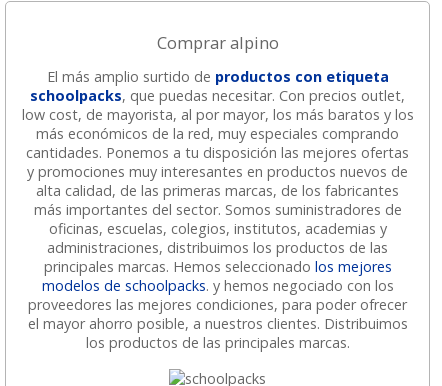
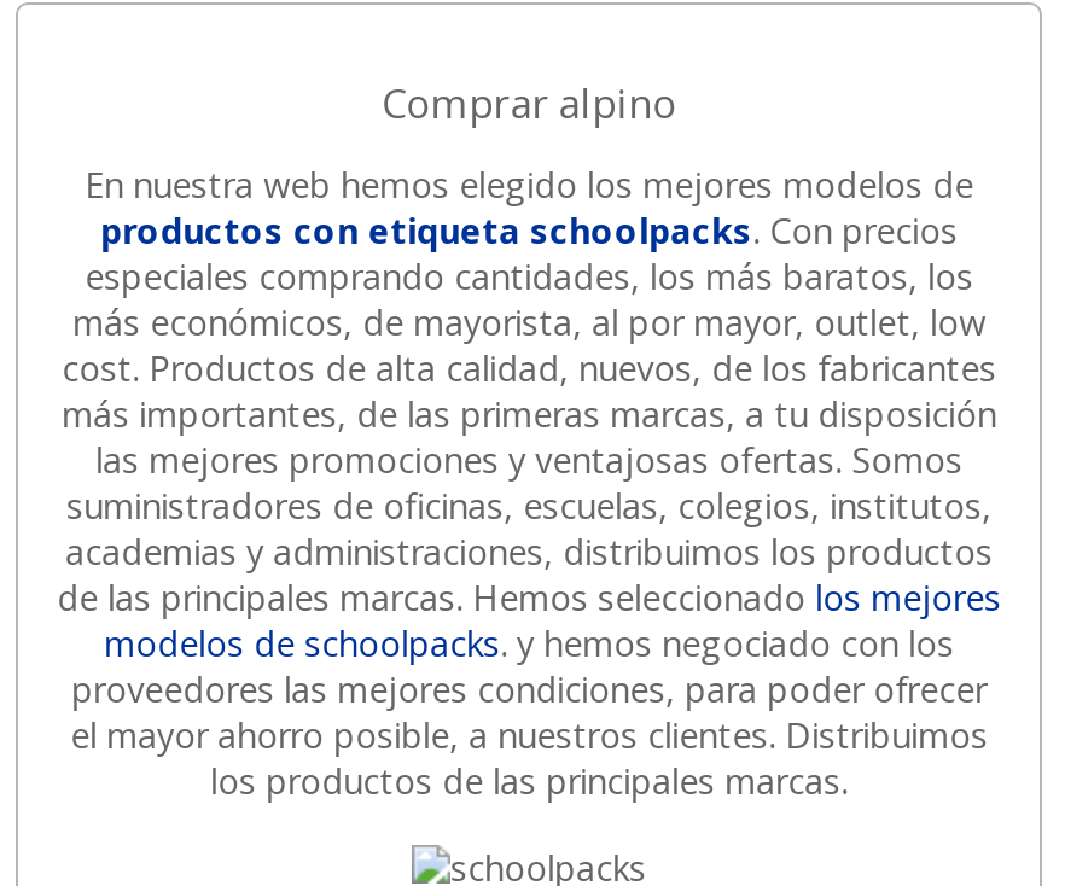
[22,67,414,276] El más amplio surtido de productos con etiqueta | schoolpacks, que puedas necesitar. Con precios outlet, | low cost, de mayorista, al por mayor, los más baratos y los | más económicos de la red, muy especiales comprando | cantidades. Ponemos a tu disposición las mejores ofertas | y promociones muy interesantes en productos nuevos de | alta calidad, de las primeras marcas, de los fabricantes | más importantes del sector. Somos suministradores de | oficinas, escuelas, colegios, institutos, academias y | administraciones, distribuimos los productos de las | principales marcas. Hemos seleccionado los mejores -> [57,163,1001,622] En nuestra web hemos elegido los mejores modelos de | productos con etiqueta schoolpacks. Con precios | especiales comprando cantidades, los más baratos, los | más económicos, de mayorista, al por mayor, outlet, low | cost. Productos de alta calidad, nuevos, de los fabricantes | más importantes, de las primeras marcas, a tu disposición | las mejores promociones y ventajosas ofertas. Somos | suministradores de oficinas, escuelas, colegios, institutos, | academias y administraciones, distribuimos los productos | de las principales marcas. Hemos seleccionado los mejores

